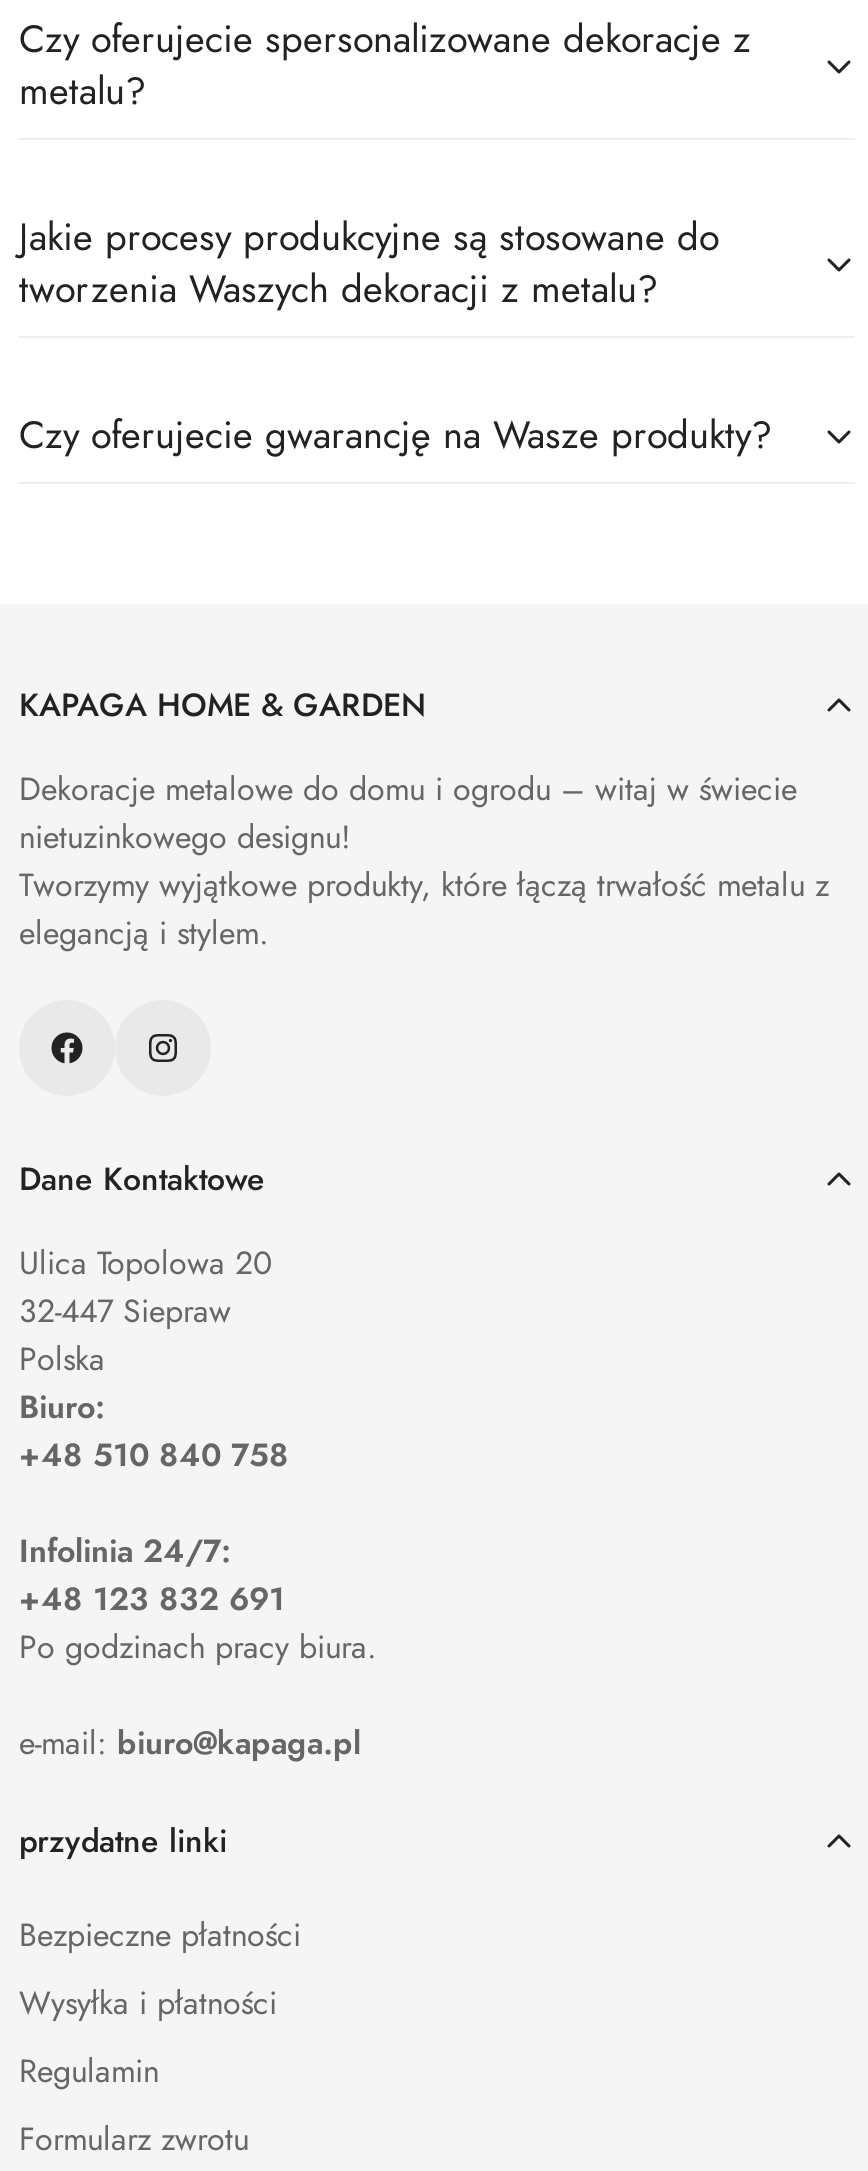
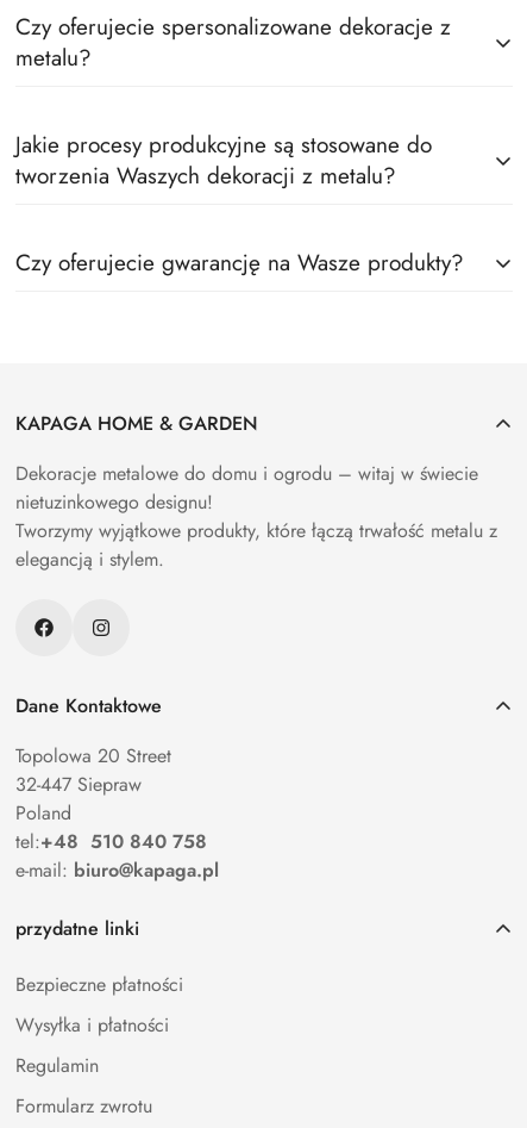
[19,1240,273,1286] Ulica Topolowa 20 -> [15,742,171,770] Topolowa 20 Street
[19,1336,377,1670] Polska | Biuro: | +48 510 840 758 | Infolinia 24/7: | +48 123 832 691 | Po godzinach pracy biura. -> [15,799,207,855] Poland | tel:+48 510 840 758

